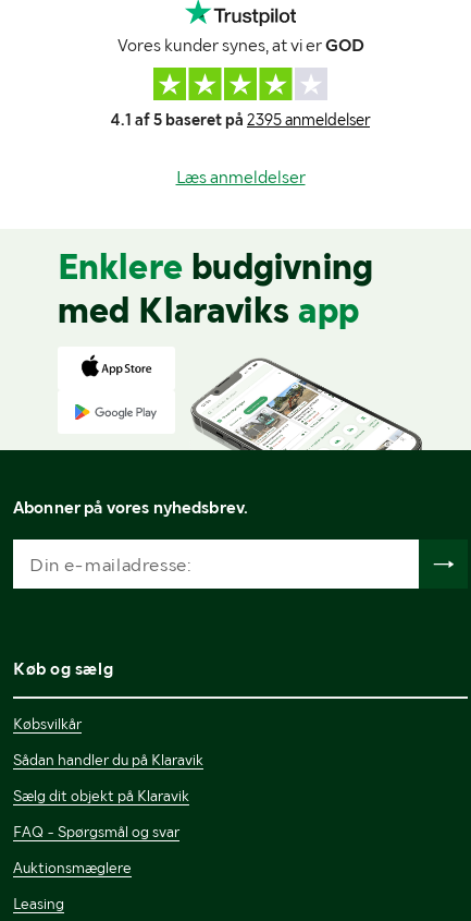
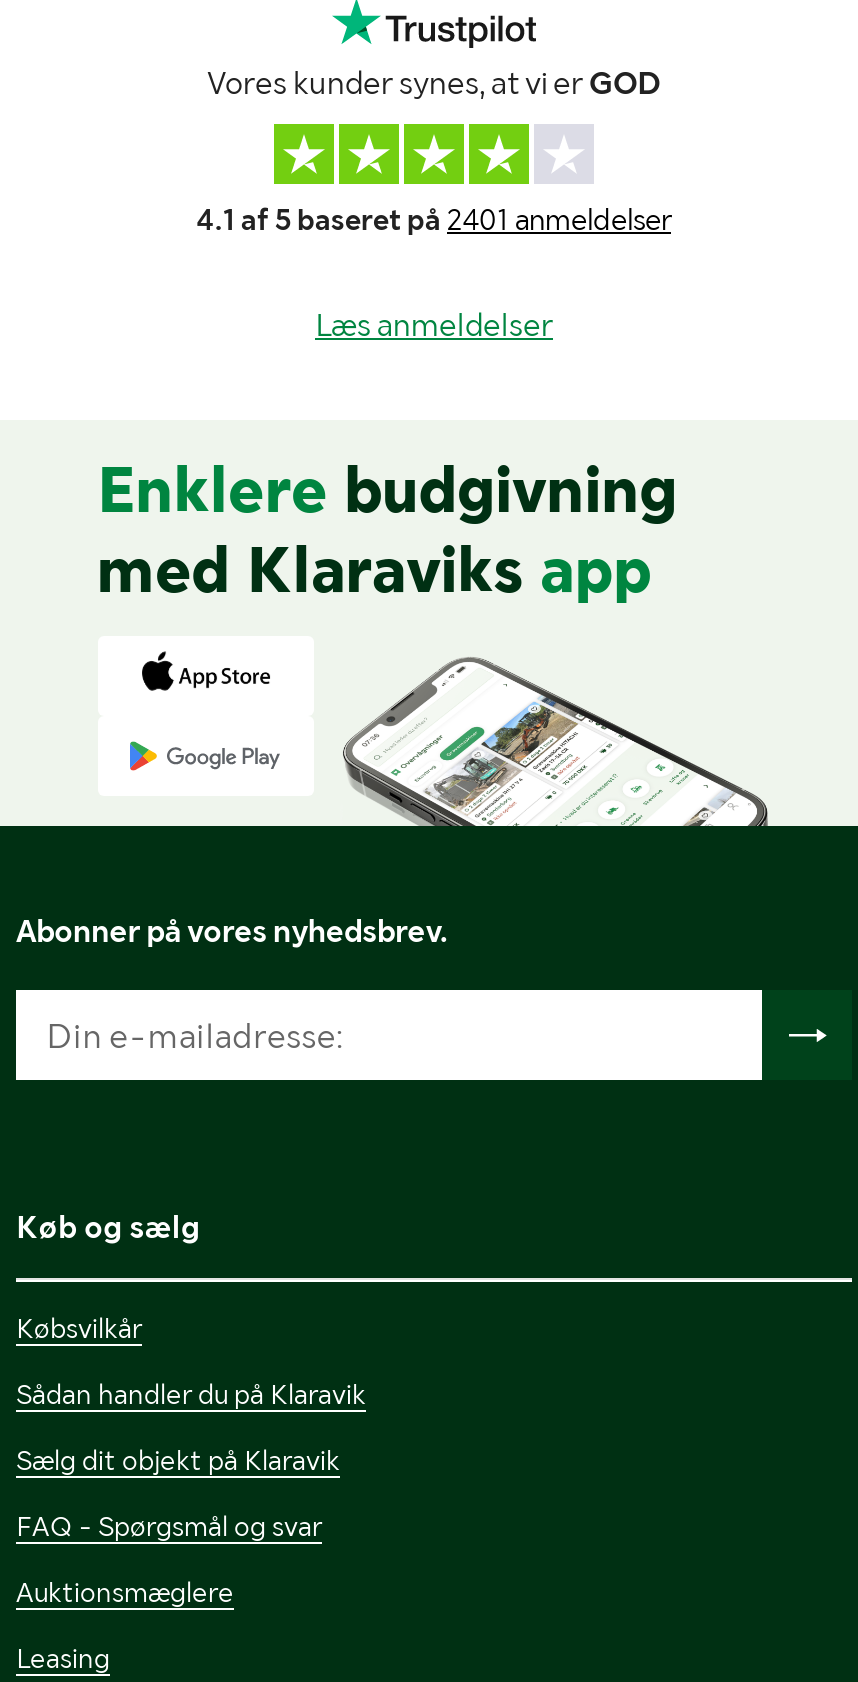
[111,110,370,130] 4.1 af 5 baseret på 2395 anmeldelser -> [197,202,671,238] 4.1 af 5 baseret på 2401 anmeldelser

